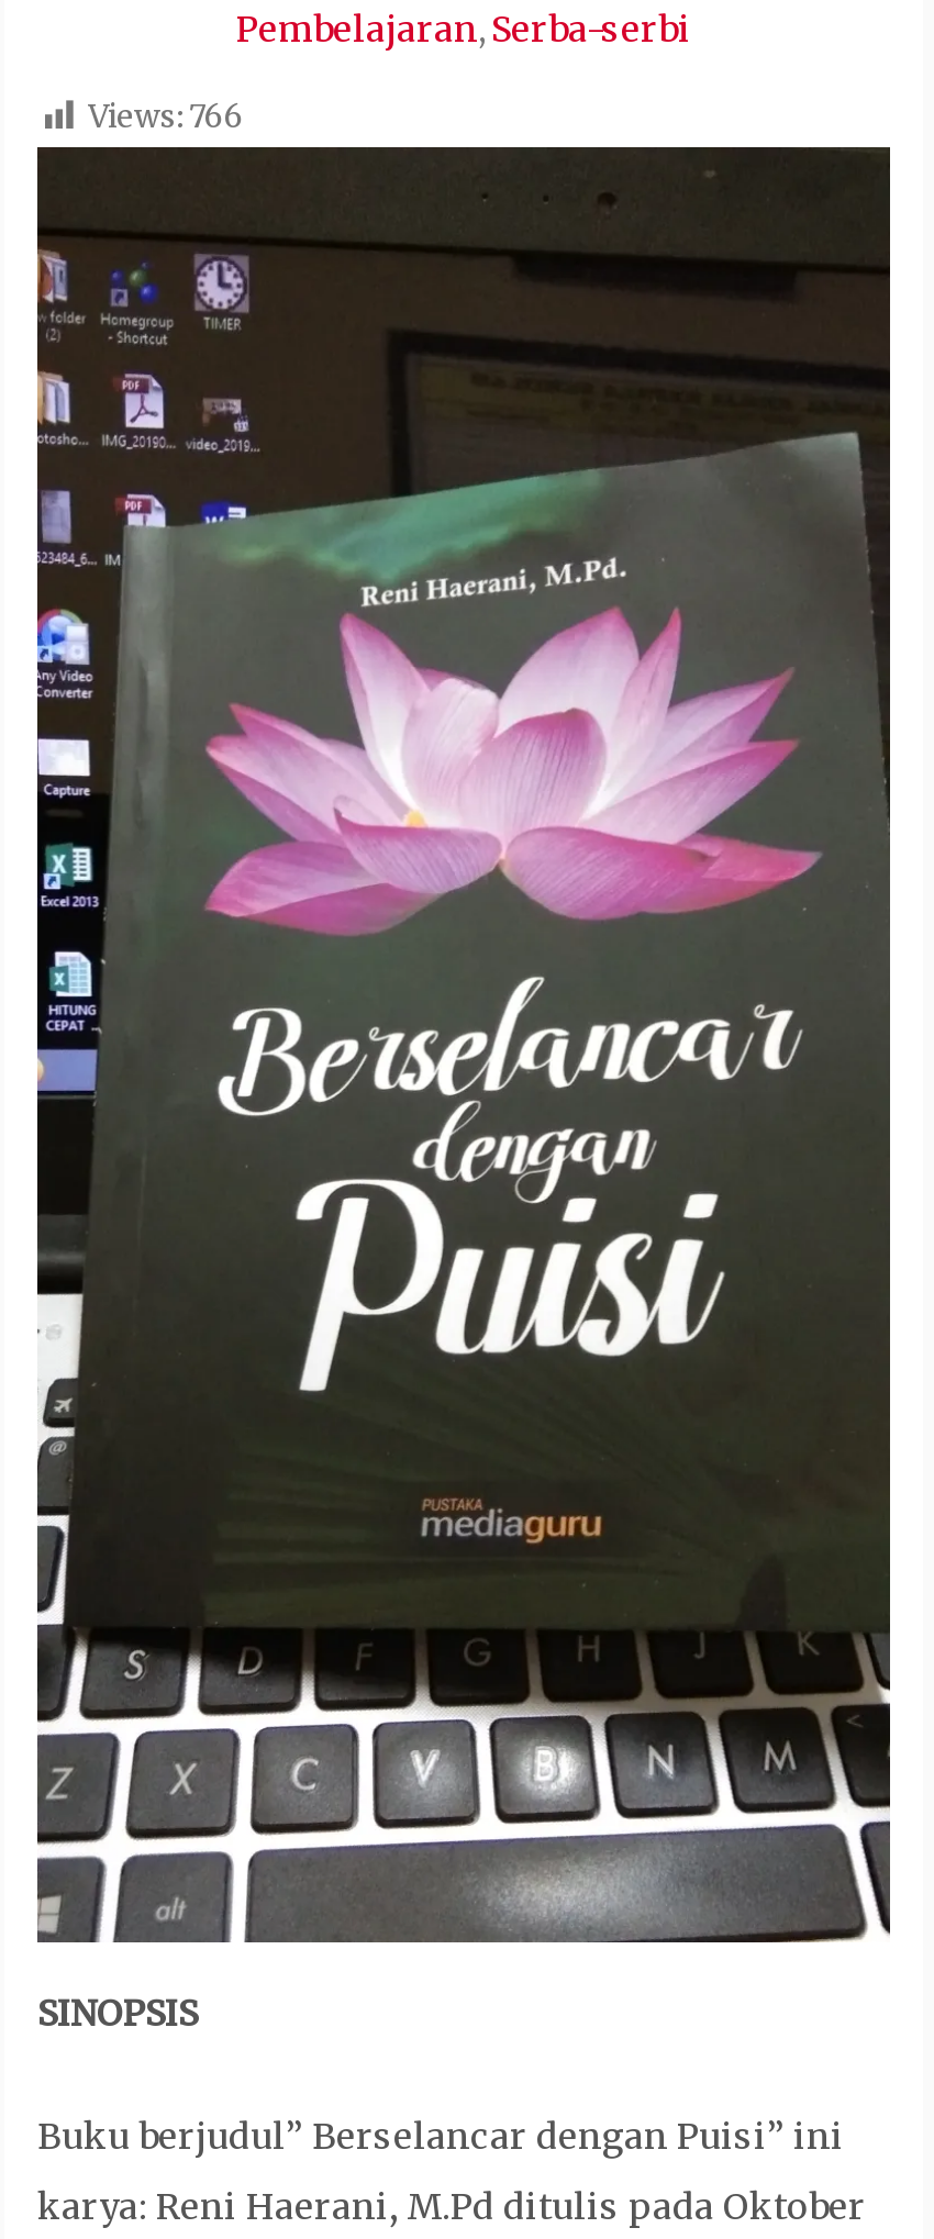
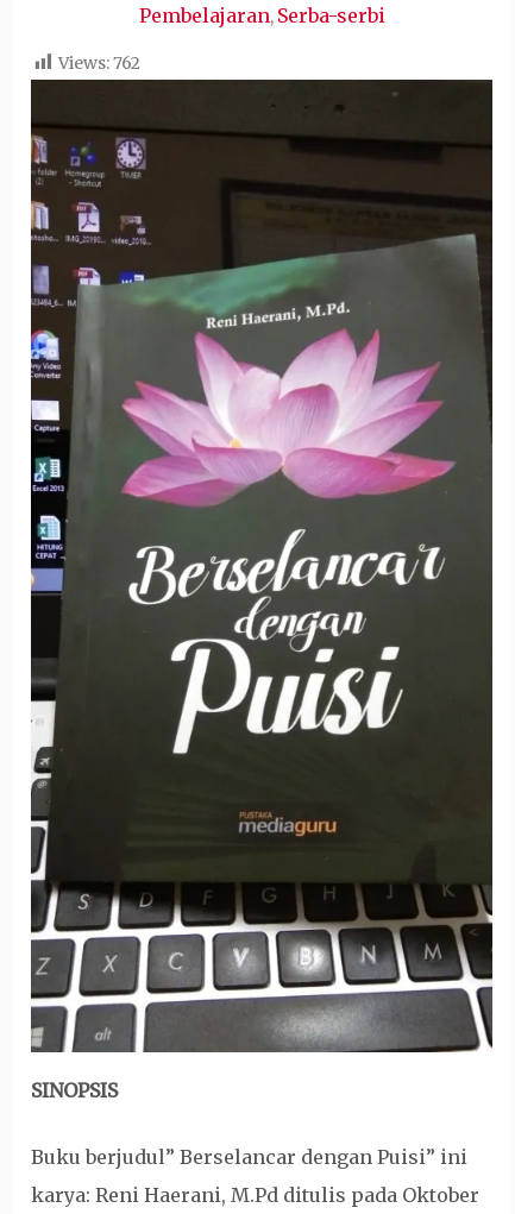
[88,97,244,137] Views: 766 -> [58,53,140,74] Views: 762

